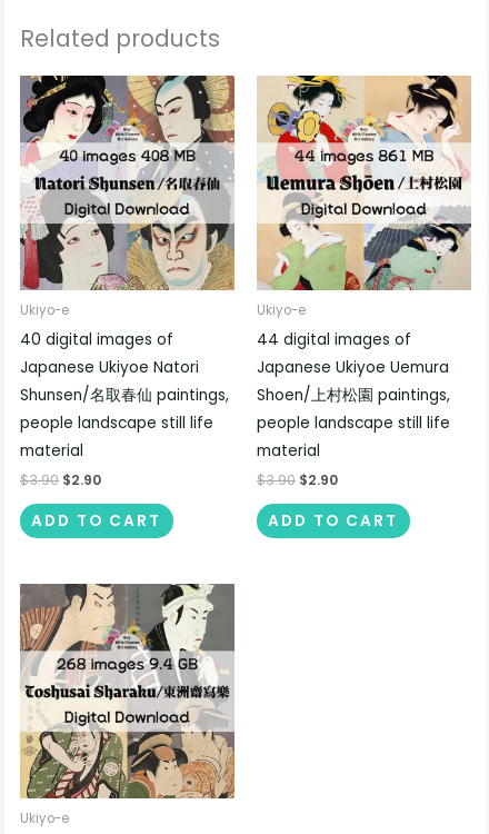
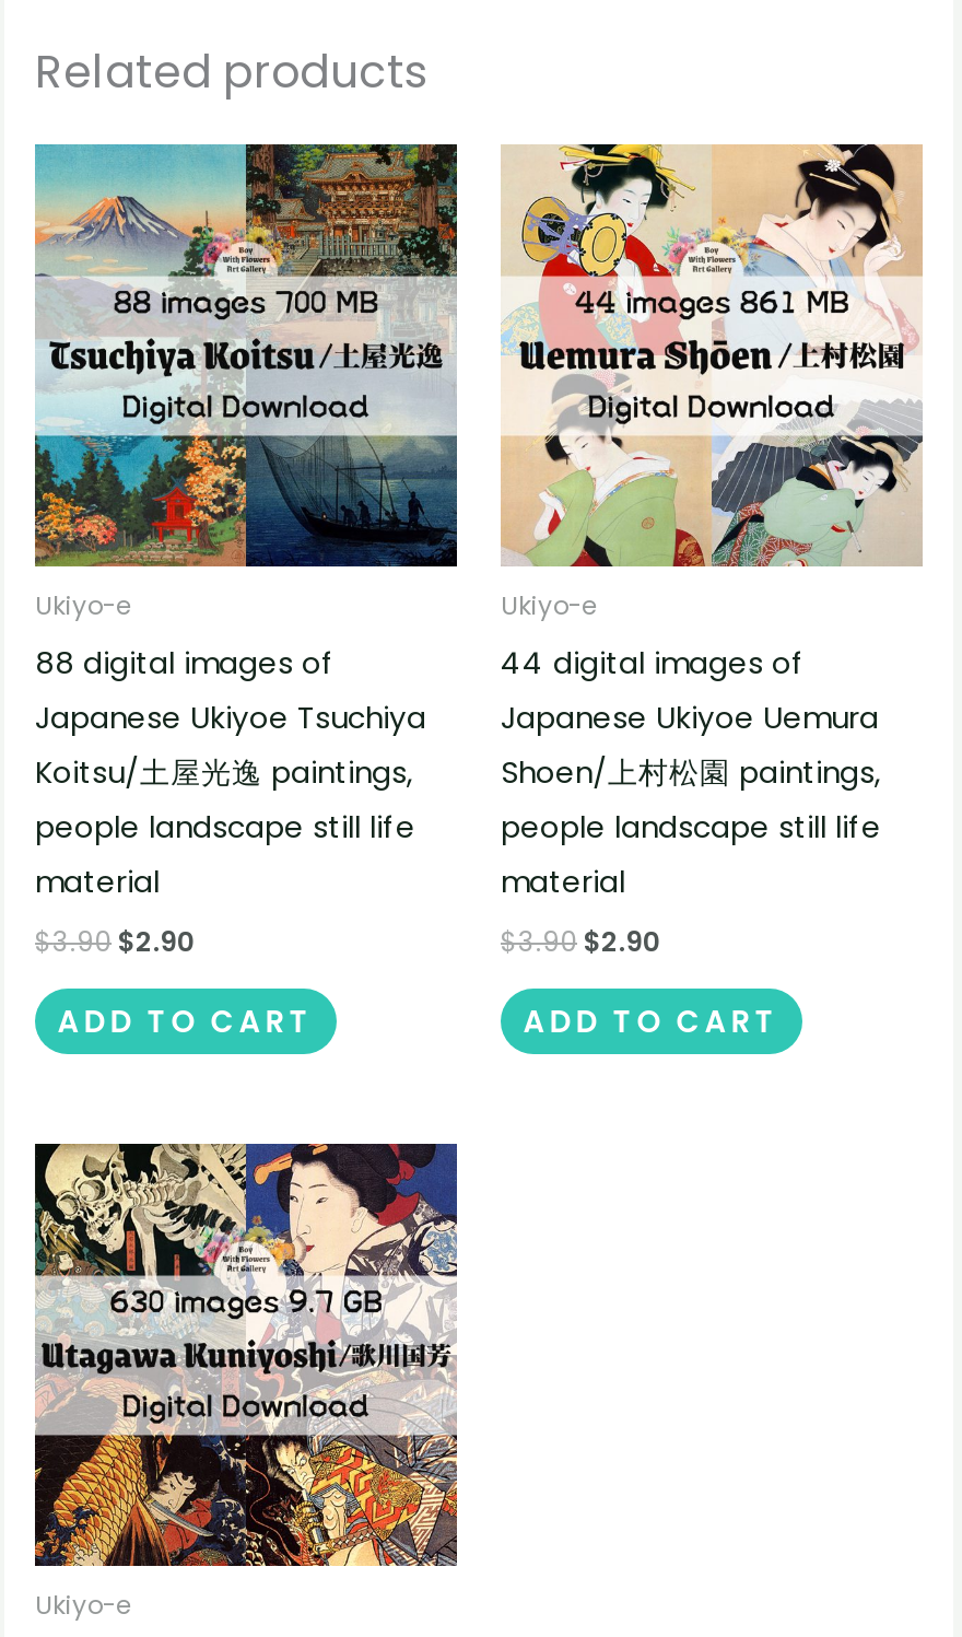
[20,75,236,350] [image] | 40 digital images of -> [33,141,459,685] [image] | 88 digital images of
[20,357,199,378] Japanese Ukiyoe Natori -> [35,698,426,739] Japanese Ukiyoe Tsuchiya
[20,384,229,405] Shunsen/名取春仙 paintings, -> [35,753,413,794] Koitsu/土屋光逸 paintings,
[19,583,236,800] [image] -> [33,1141,459,1569] [image]

